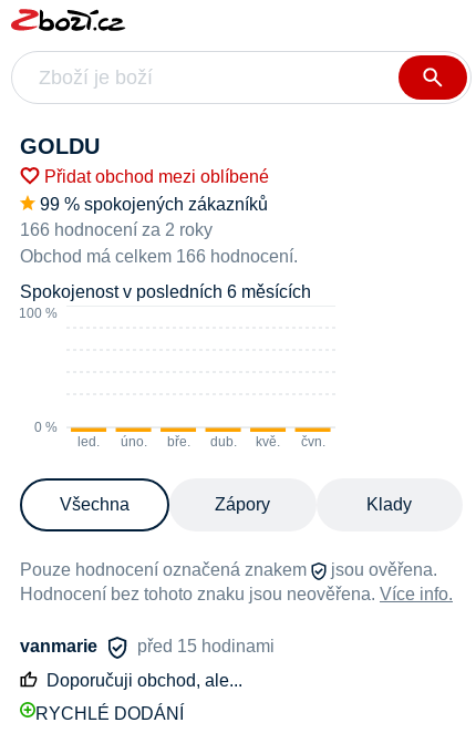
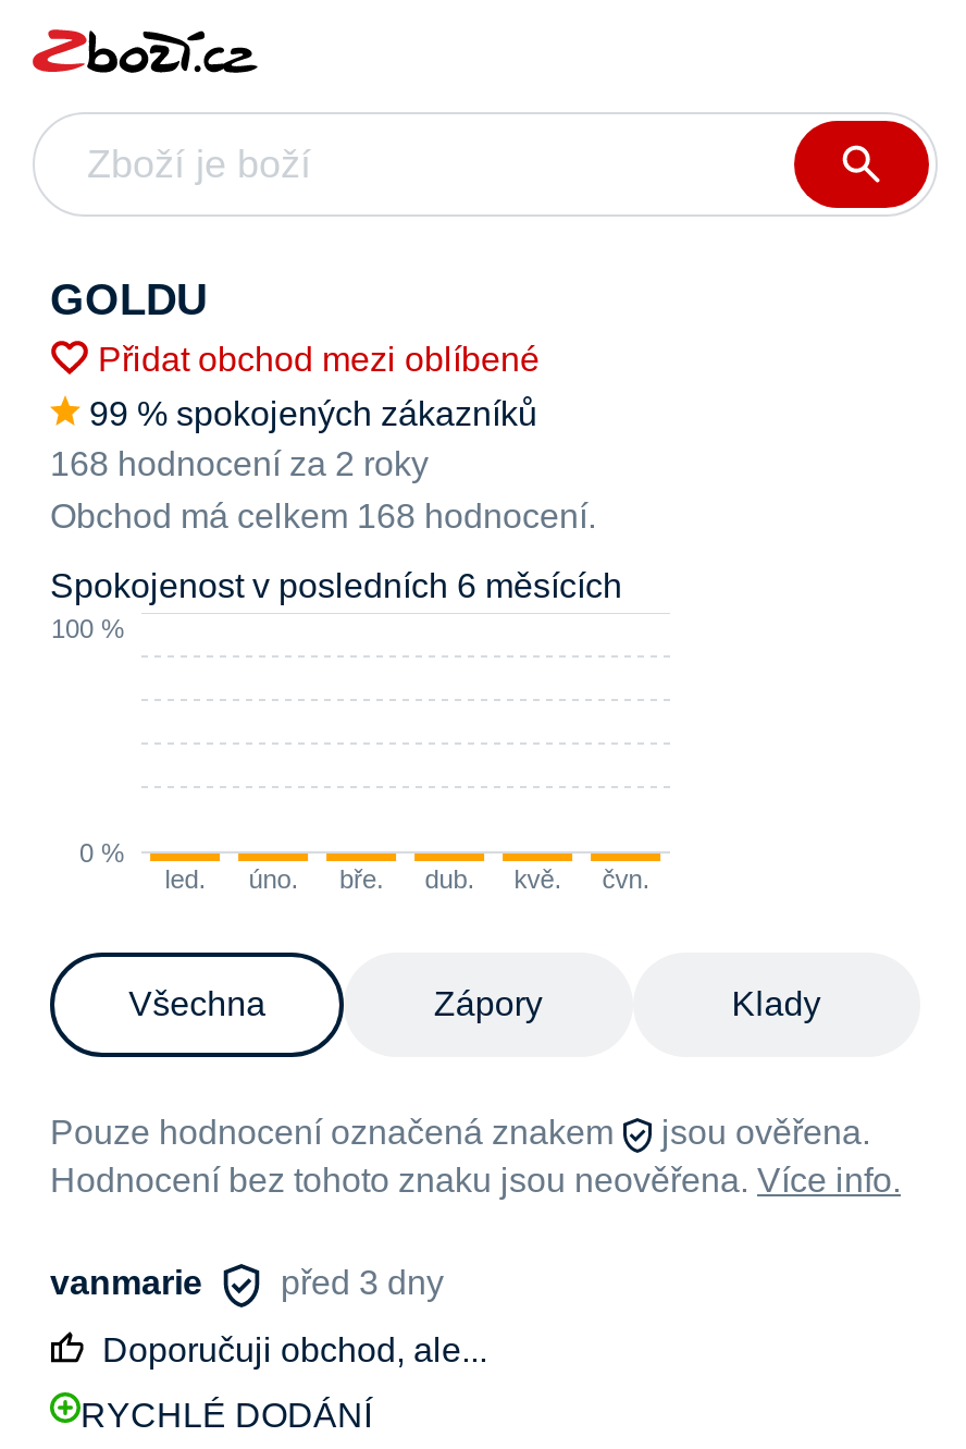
[20,220,213,239] 166 hodnocení za 2 roky -> [50,445,429,482] 168 hodnocení za 2 roky
[20,247,298,266] Obchod má celkem 166 hodnocení. -> [50,498,596,535] Obchod má celkem 168 hodnocení.
[137,637,275,655] před 15 hodinami -> [281,1264,444,1301] před 3 dny

